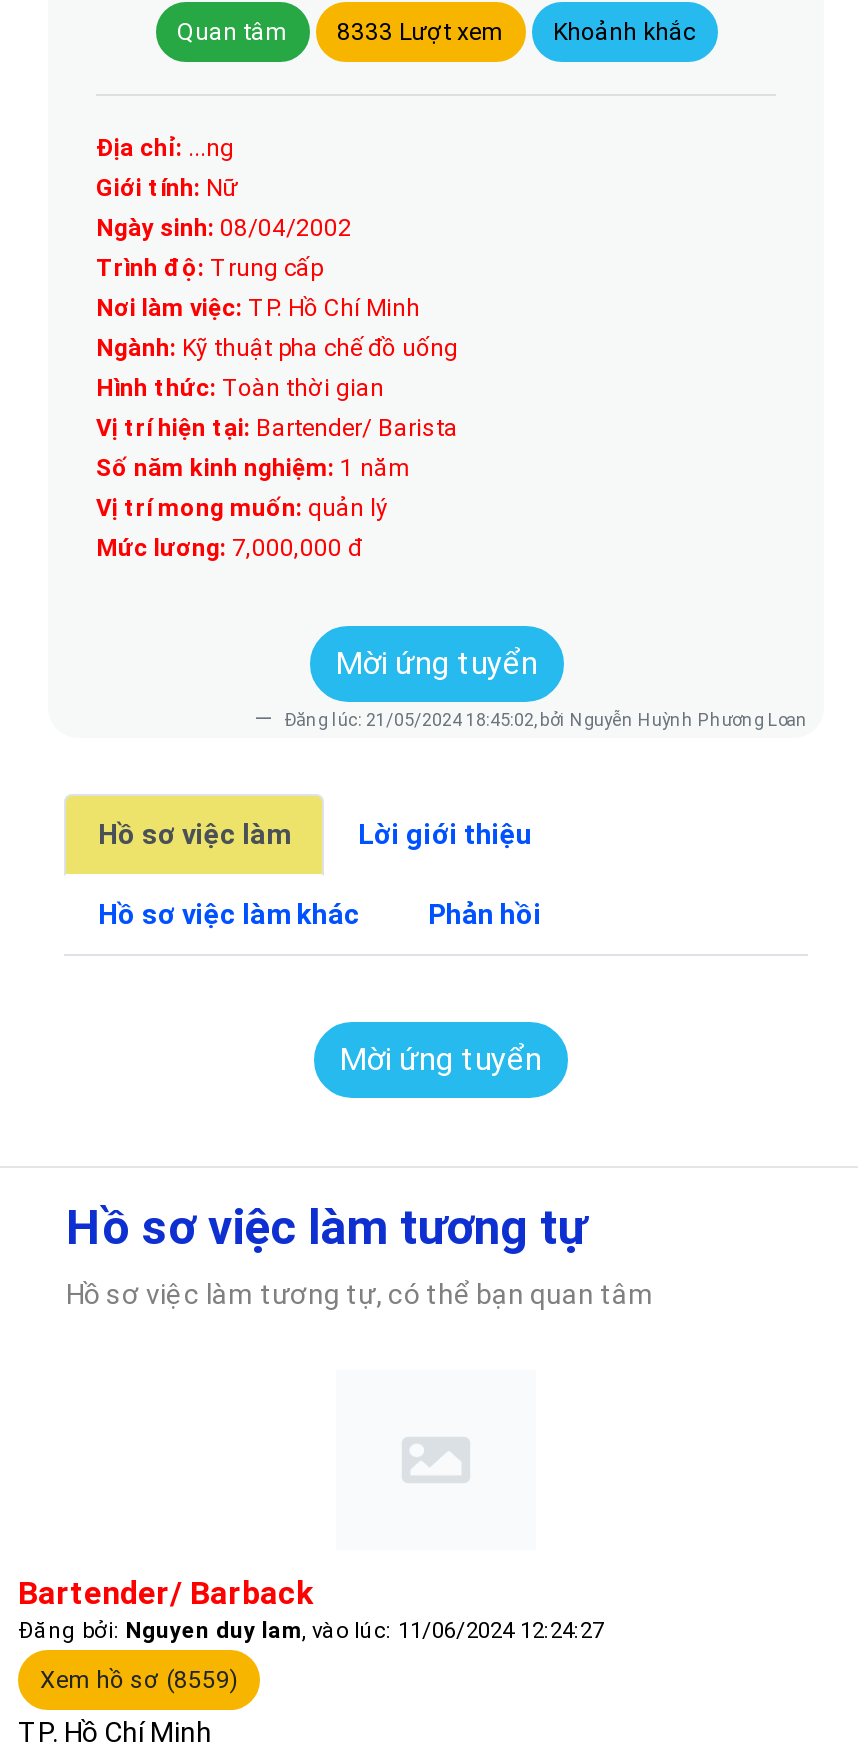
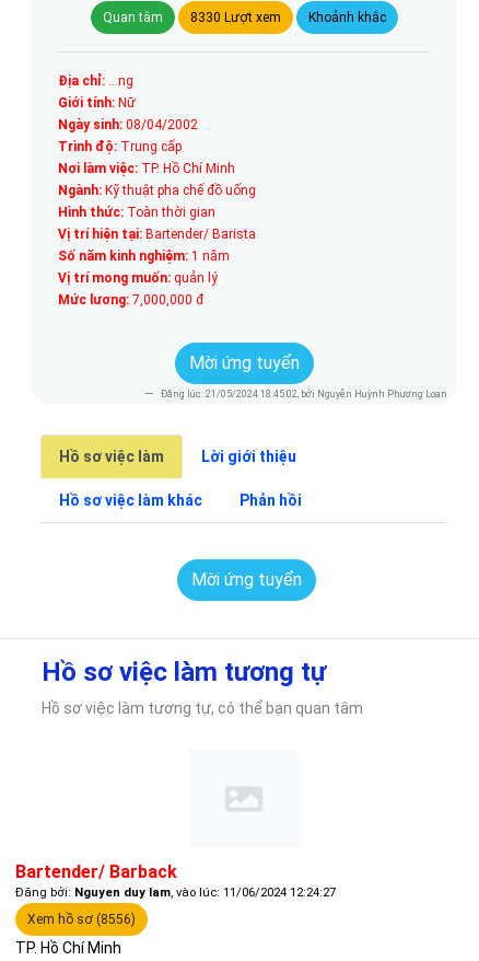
[177,18,695,46] Quan tâm 8333 Lượt xem Khoảnh khắc -> [102,10,385,25] Quan tâm 8330 Lượt xem Khoảnh khắc
[40,1666,238,1694] Xem hồ sơ (8559) -> [27,912,136,927] Xem hồ sơ (8556)

